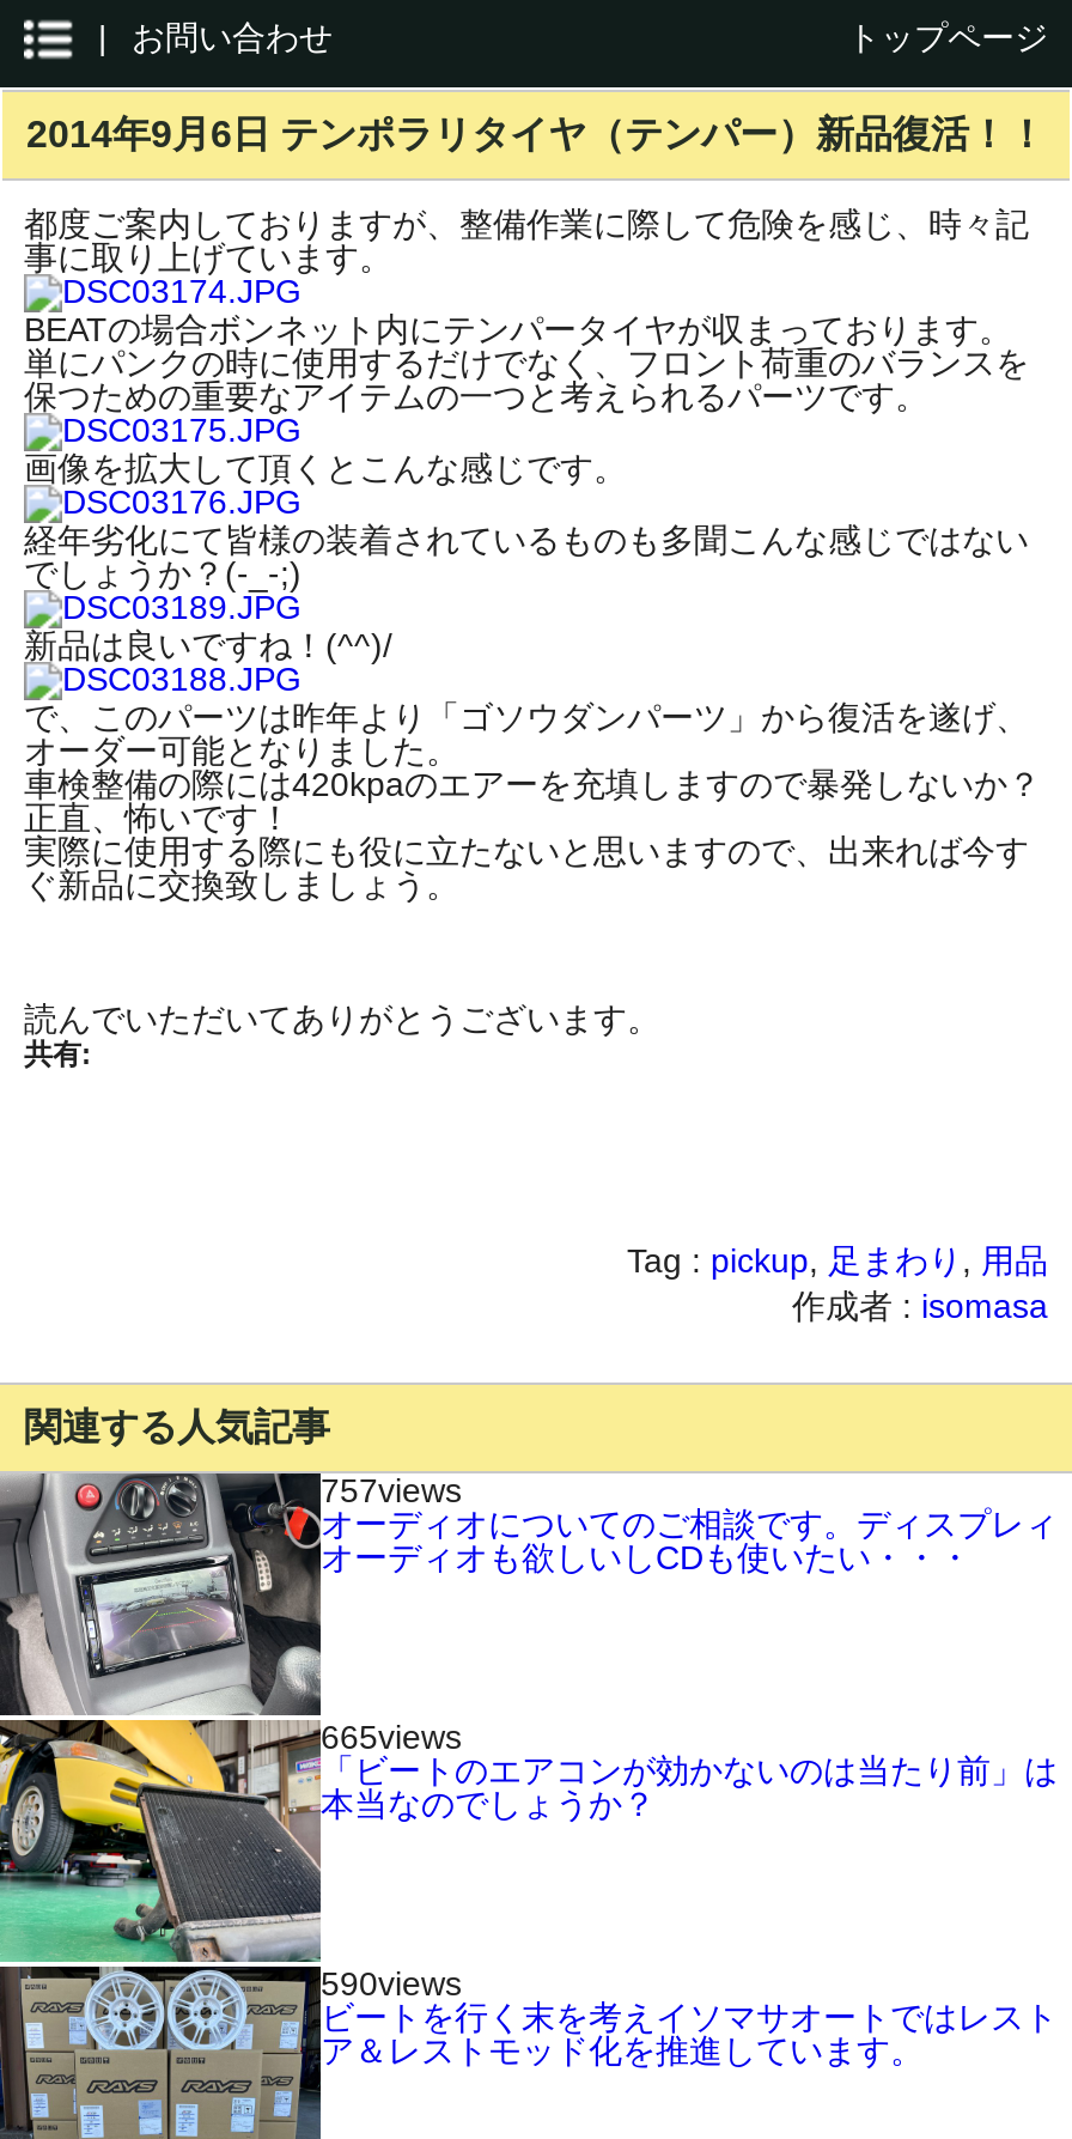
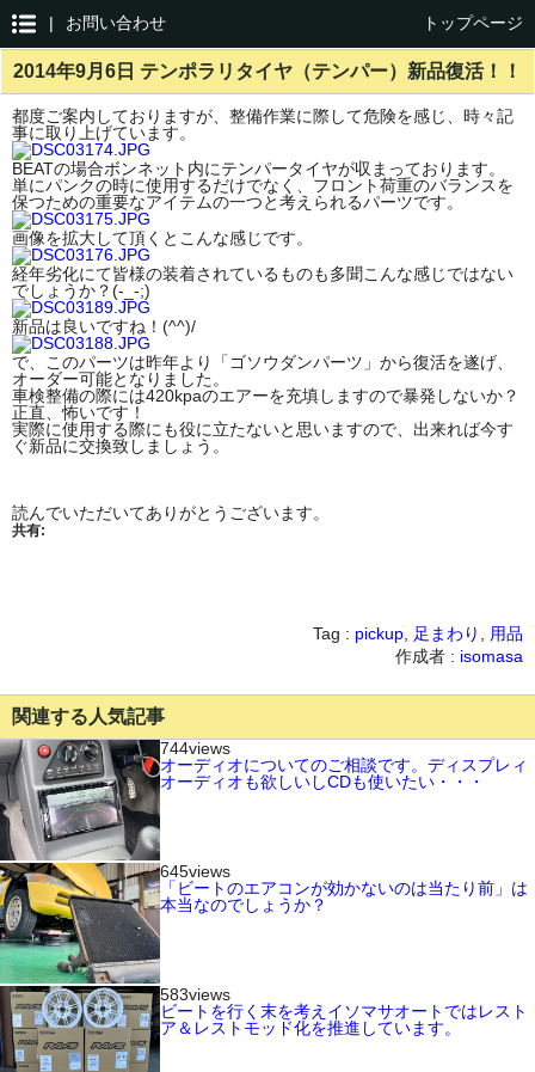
[321,1471,462,1509] 757views -> [160,739,230,758] 744views
[321,1718,462,1756] 665views -> [160,862,230,881] 645views
[321,1964,462,2003] 590views -> [160,985,230,1004] 583views

